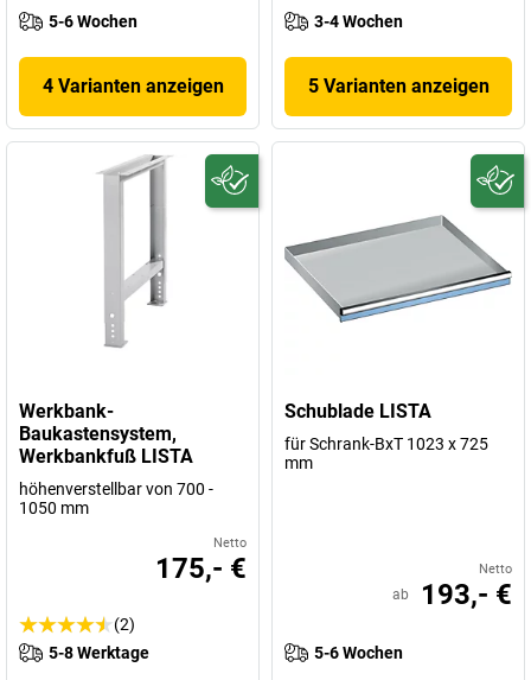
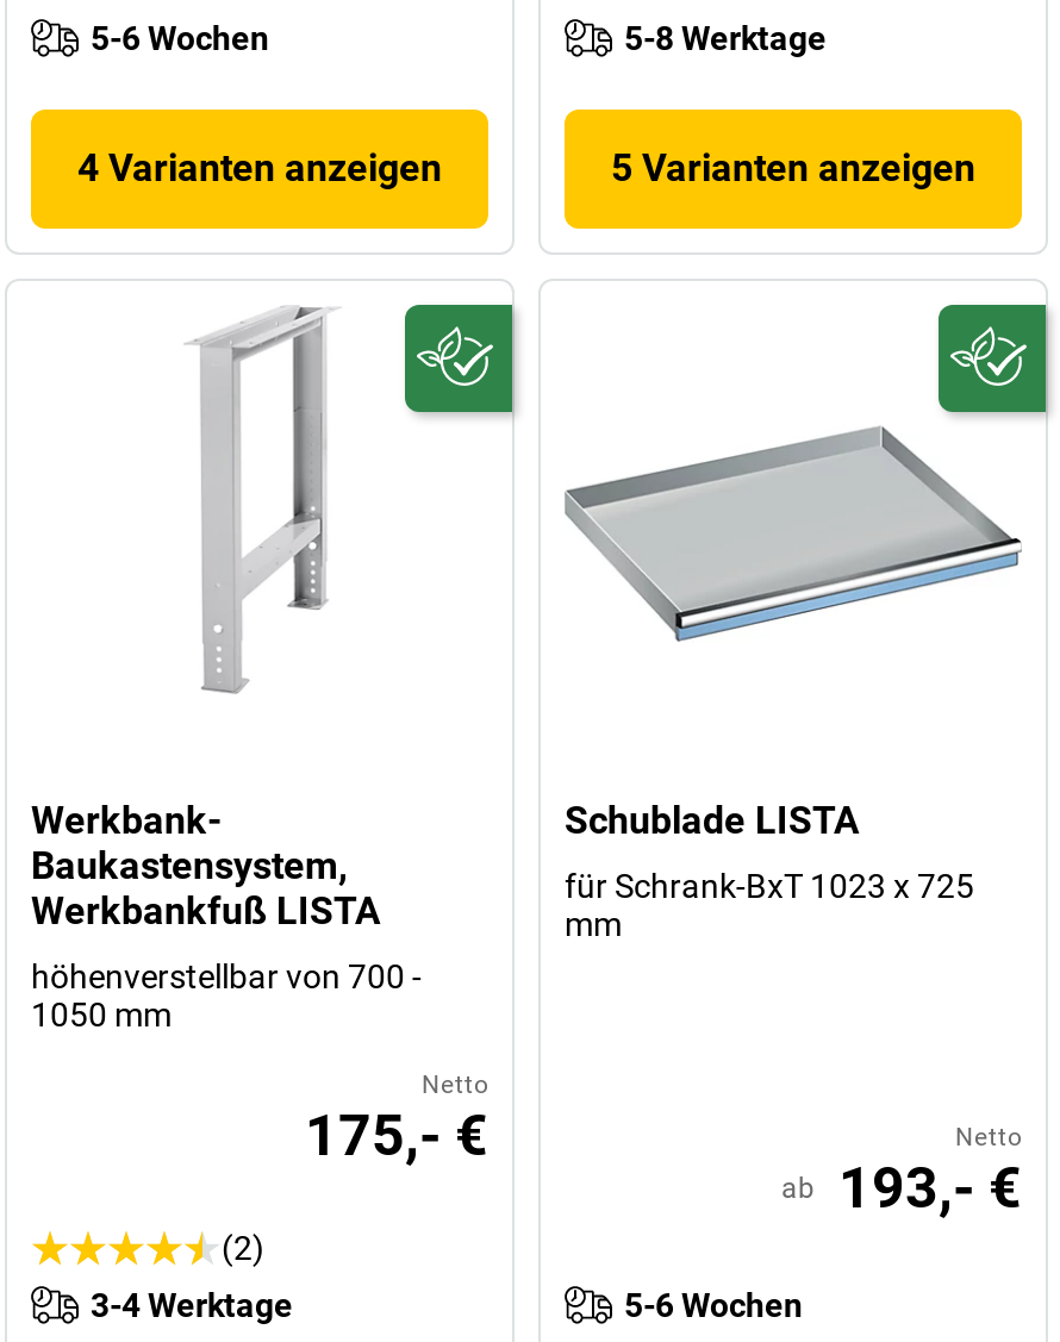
[314,11,403,30] 3-4 Wochen -> [624,18,827,56] 5-8 Werktage
[49,643,149,662] 5-8 Werktage -> [91,1285,293,1323] 3-4 Werktage

